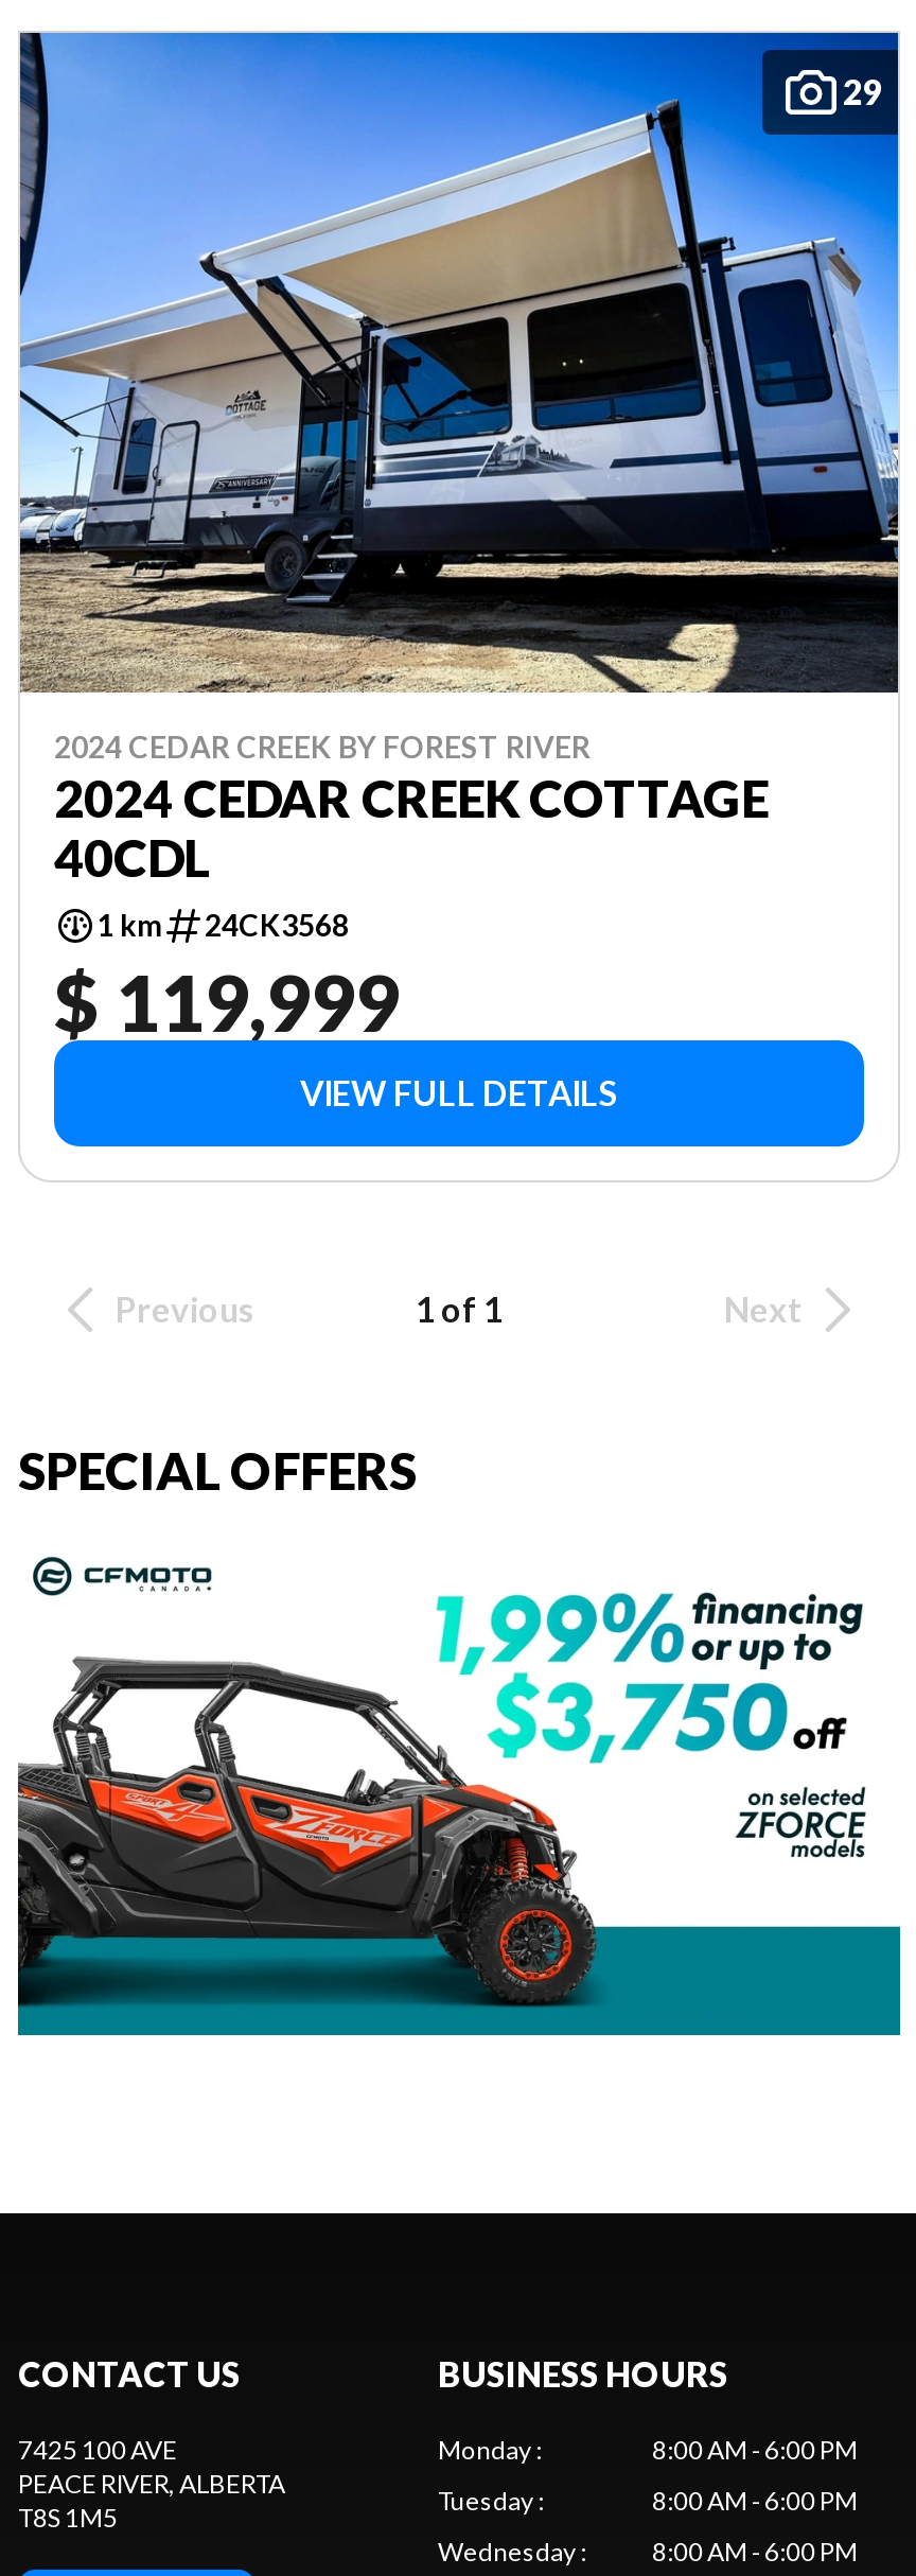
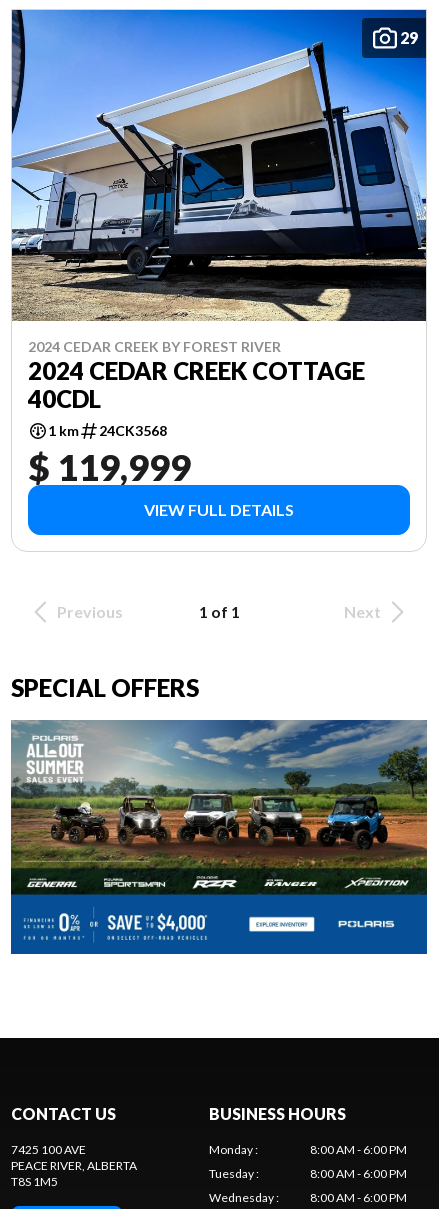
[16,1539,900,2035] [image] -> [10,719,428,954] [image]

